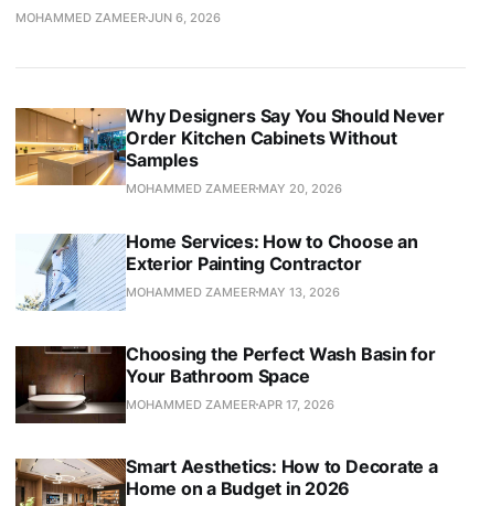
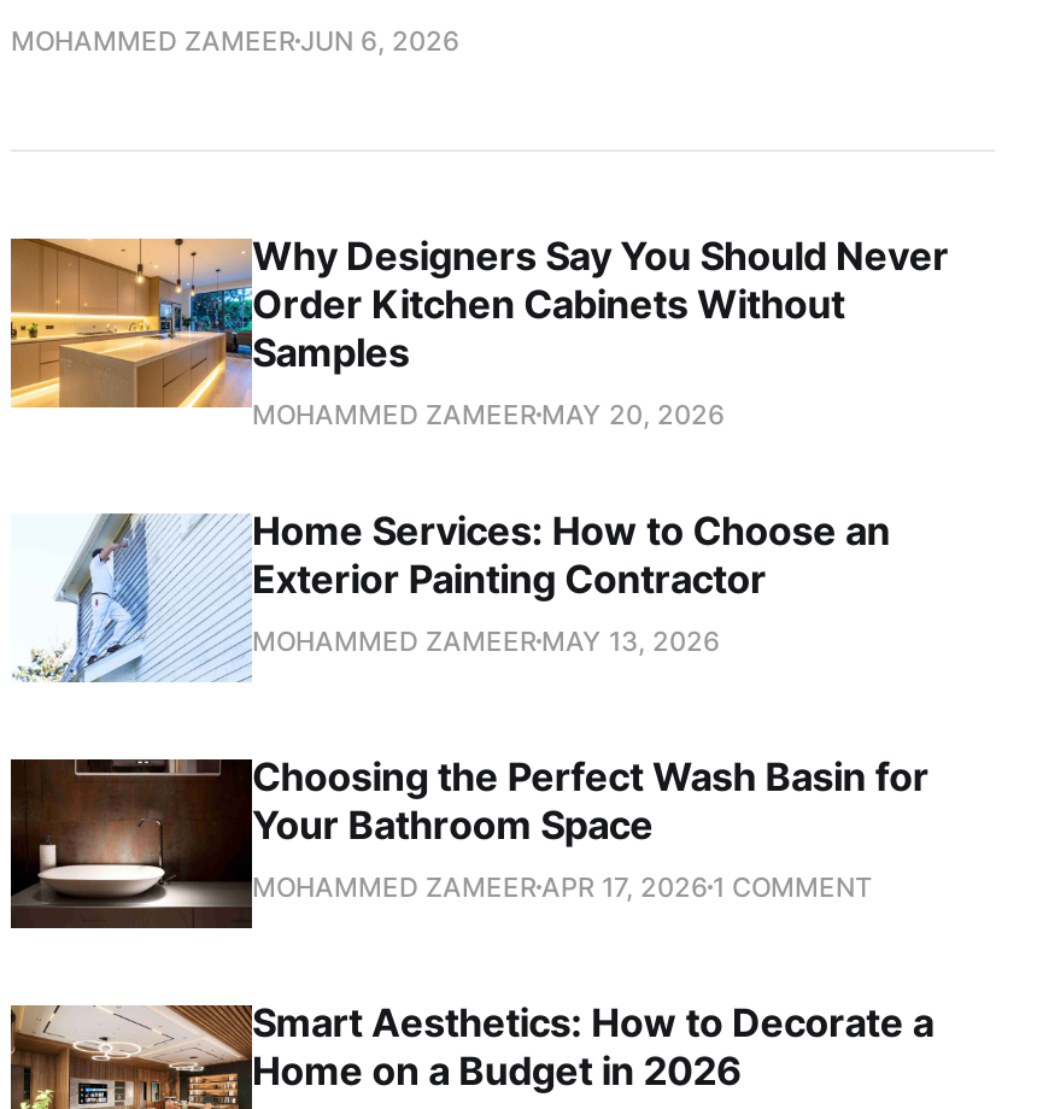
[126,396,334,412] MOHAMMED ZAMEER APR 17, 2026 -> [252,869,872,903] MOHAMMED ZAMEER APR 17, 2026 1 COMMENT

